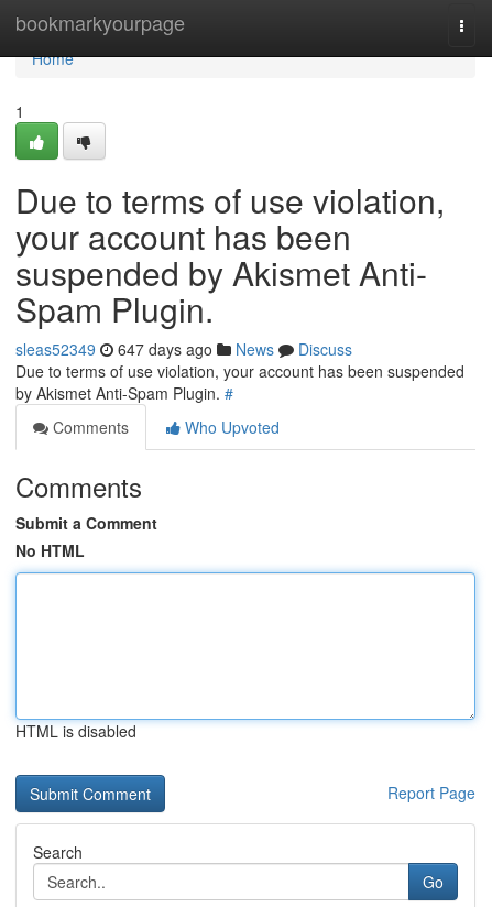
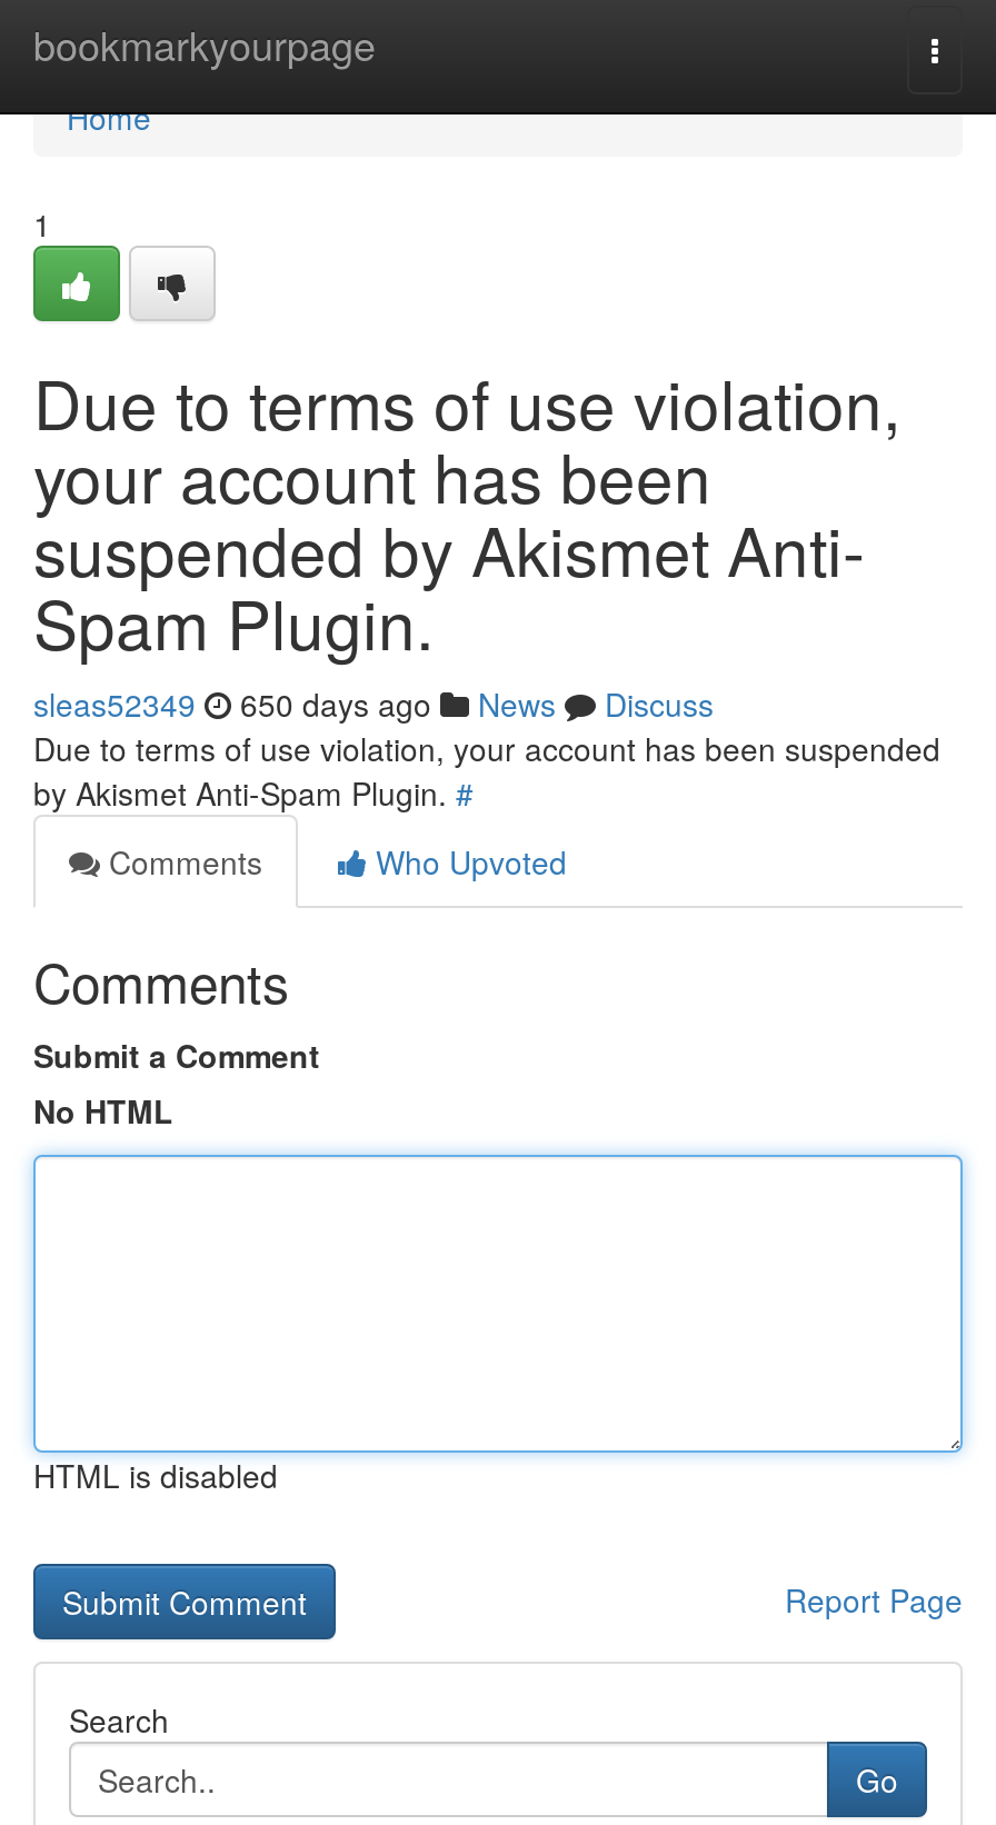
[15,338,352,360] sleas52349 647 days ago News Discuss -> [33,681,714,726] sleas52349 650 days ago News Discuss

